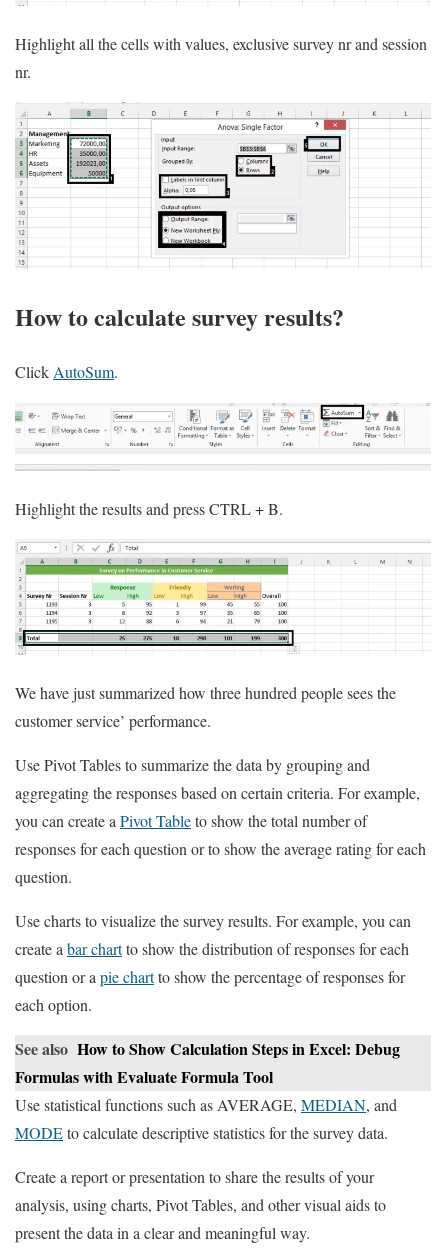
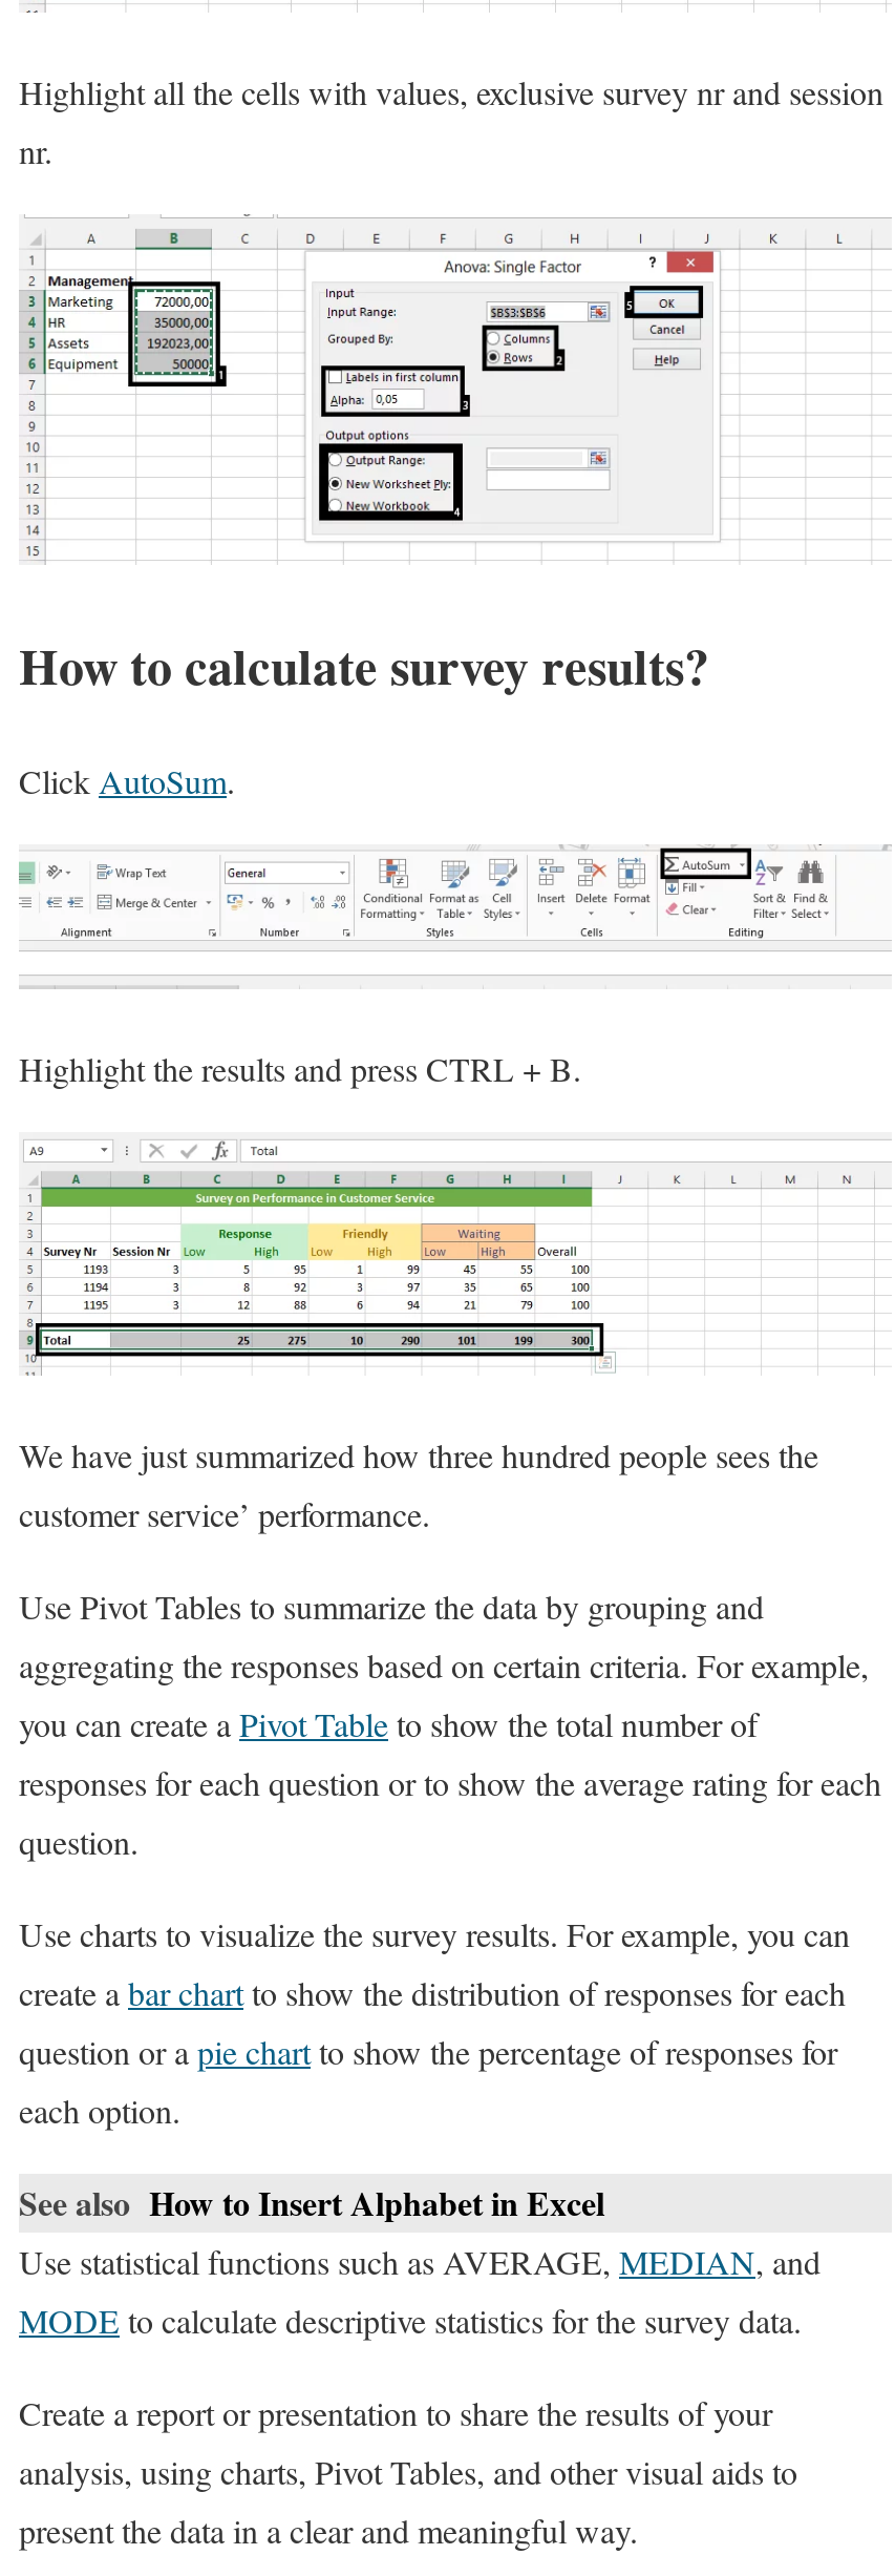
[15,1037,400,1088] See also How to Show Calculation Steps in Excel: Debug | Formulas with Evaluate Formula Tool -> [19,2177,604,2226] See also How to Insert Alphabet in Excel

